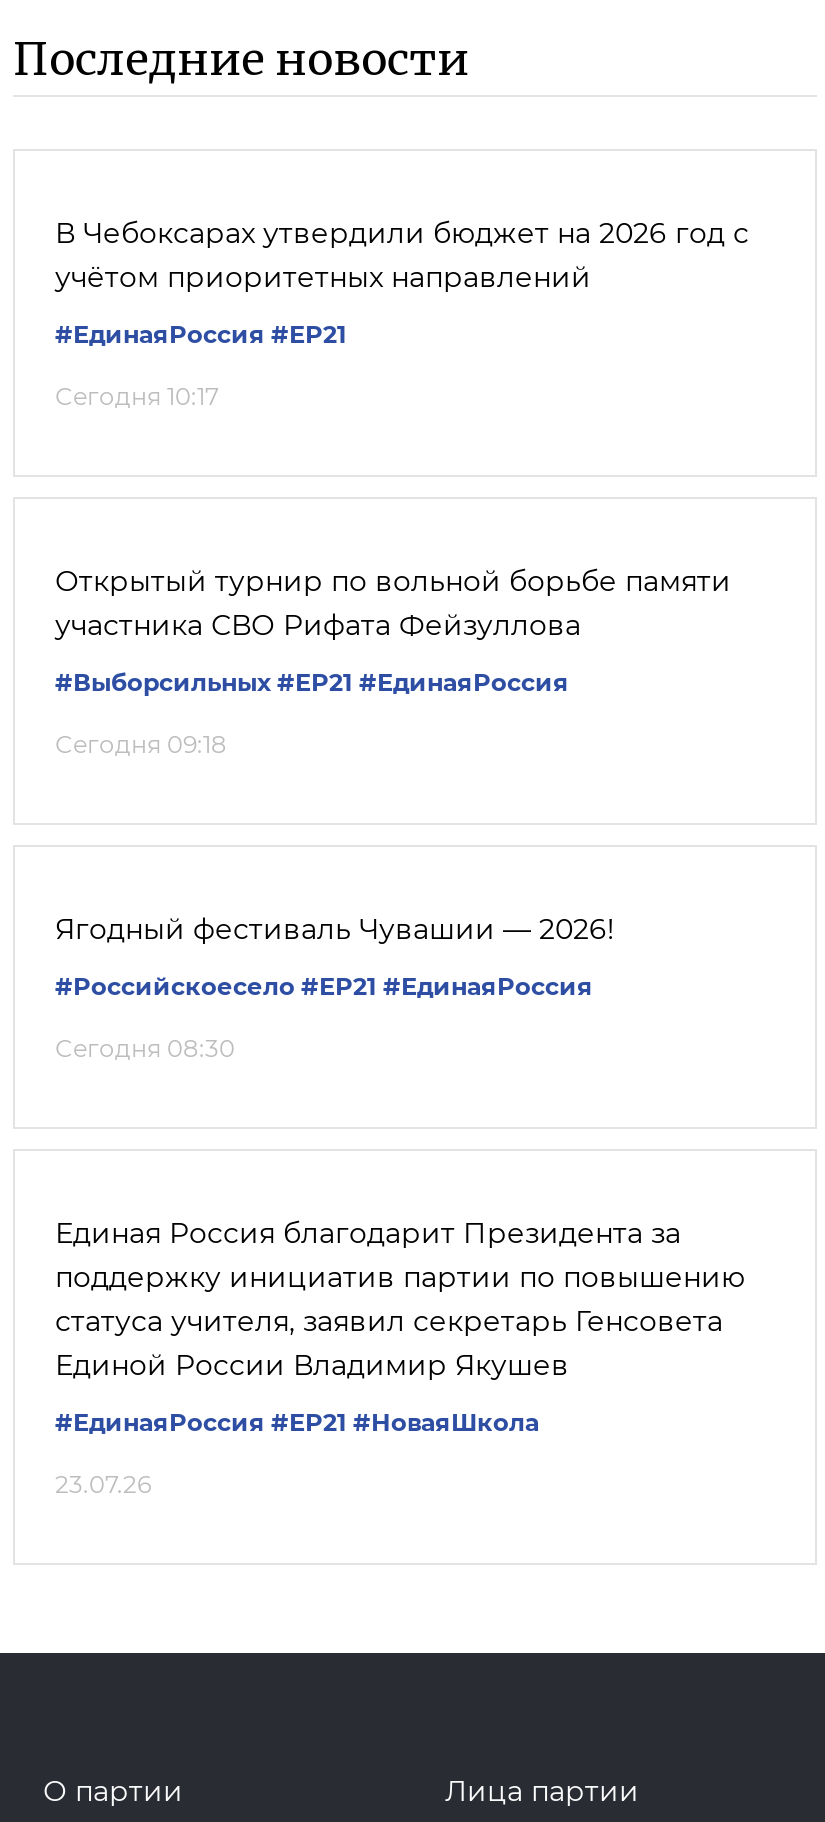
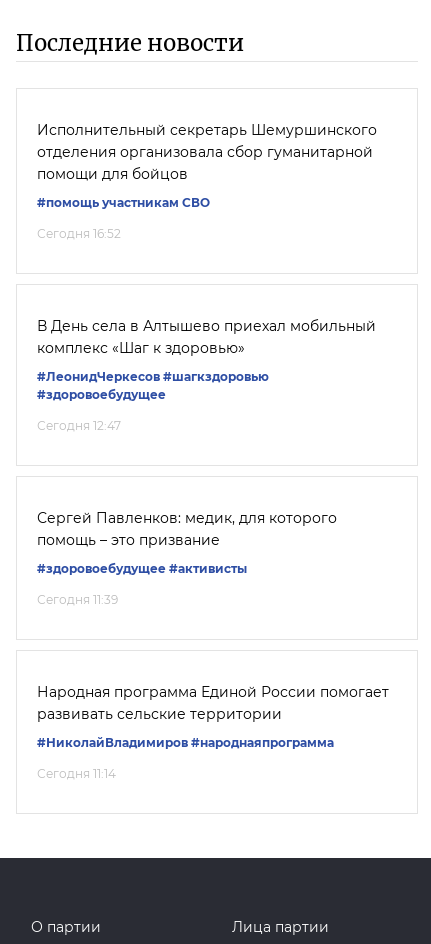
[55,215,749,295] В Чебоксарах утвердили бюджет на 2026 год с | учётом приоритетных направлений -> [37,121,377,183] Исполнительный секретарь Шемуршинского | отделения организовала сбор гуманитарной | помощи для бойцов
[55,319,347,349] #ЕдинаяРоссия #ЕР21 -> [37,195,210,210] #помощь участникам СВО
[55,381,219,411] Сегодня 10:17 -> [37,226,121,241] Сегодня 16:52
[55,563,731,643] Открытый турнир по вольной борьбе памяти | участника СВО Рифата Фейзуллова -> [37,317,376,357] В День села в Алтышево приехал мобильный | комплекс «Шаг к здоровью»
[55,667,569,697] #Выборсильных #ЕР21 #ЕдинаяРоссия -> [37,369,269,402] #ЛеонидЧеркесов #шагкздоровью | #здоровоебудущее
[55,729,227,759] Сегодня 09:18 -> [37,418,121,433] Сегодня 12:47
[55,911,615,947] Ягодный фестиваль Чувашии — 2026! -> [37,509,337,549] Сергей Павленков: медик, для которого | помощь – это призвание
[55,971,593,1001] #Российскоесело #ЕР21 #ЕдинаяРоссия -> [37,561,247,576] #здоровоебудущее #активисты
[55,1033,235,1063] Сегодня 08:30 -> [37,592,118,607] Сегодня 11:39
[55,1215,745,1383] Единая Россия благодарит Президента за | поддержку инициатив партии по повышению | статуса учителя, заявил секретарь Генсовета | Единой России Владимир Якушев -> [37,683,389,723] Народная программа Единой России помогает | развивать сельские территории
[55,1407,539,1437] #ЕдинаяРоссия #ЕР21 #НоваяШкола -> [37,735,334,750] #НиколайВладимиров #народнаяпрограмма
[55,1469,151,1499] 23.07.26 -> [37,766,116,781] Сегодня 11:14

